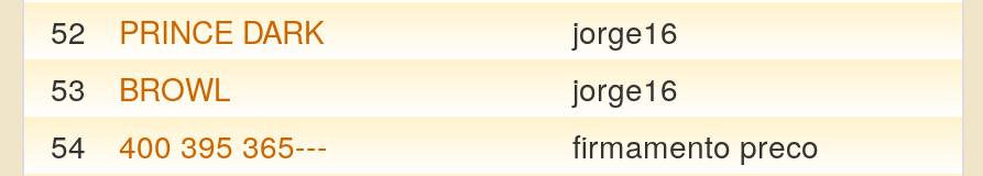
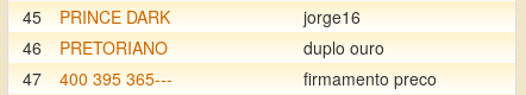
[51,9,324,53] 52 PRINCE DARK -> [23,5,170,28] 45 PRINCE DARK
[51,66,678,167] 53 | BROWL | jorge16 | 54 -> [23,36,384,90] 46 | PRETORIANO | duplo ouro | 47

